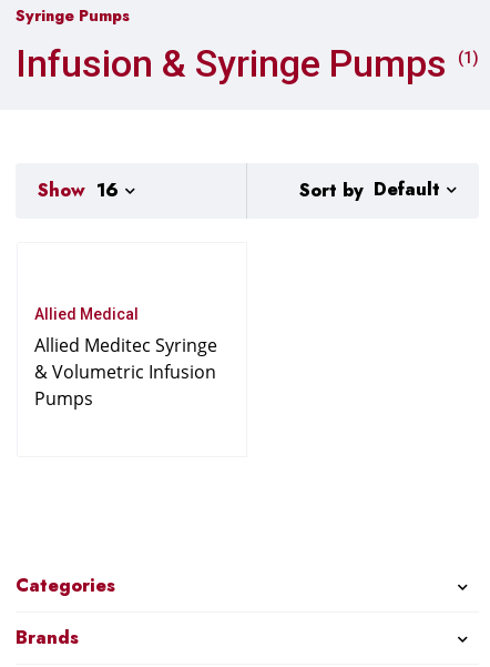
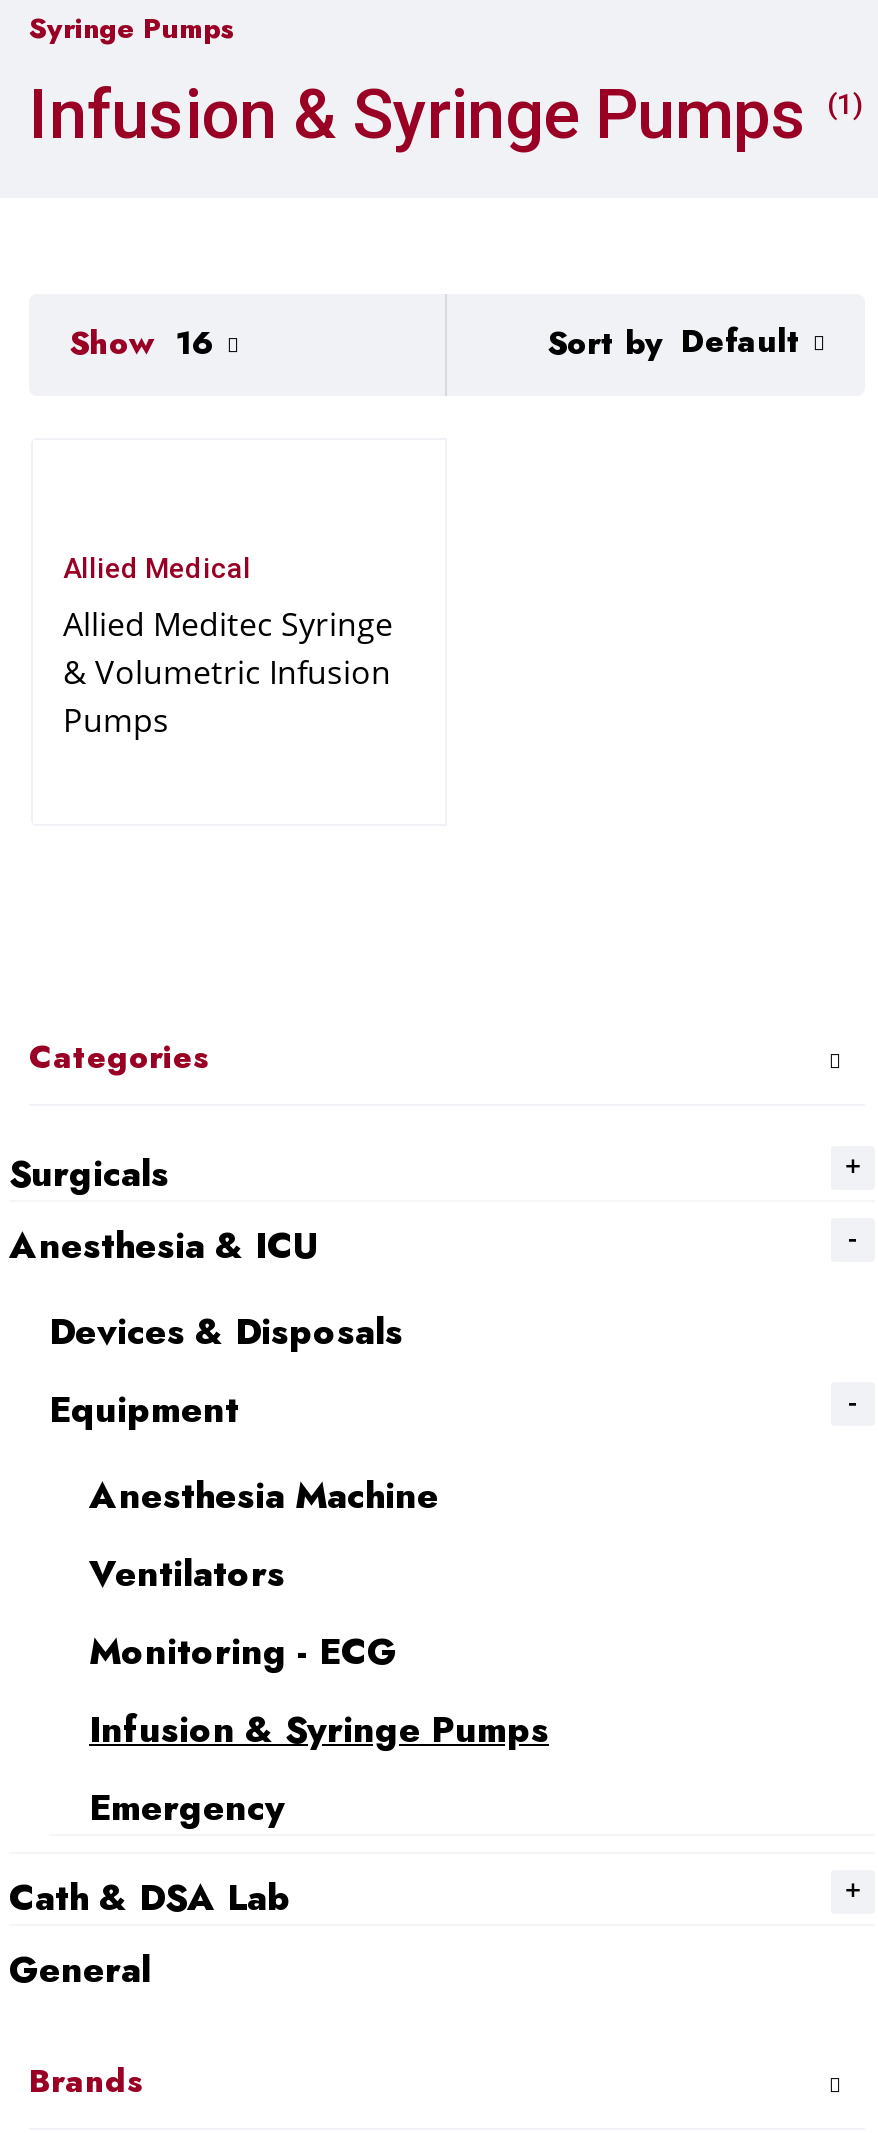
none -> [9,1148,549,1996] Surgicals | Anesthesia & ICU | Devices & Disposals | Equipment | Anesthesia Machine | Ventilators | Monitoring - ECG | Infusion & Syringe Pumps | Emergency | Cath & DSA Lab | General

